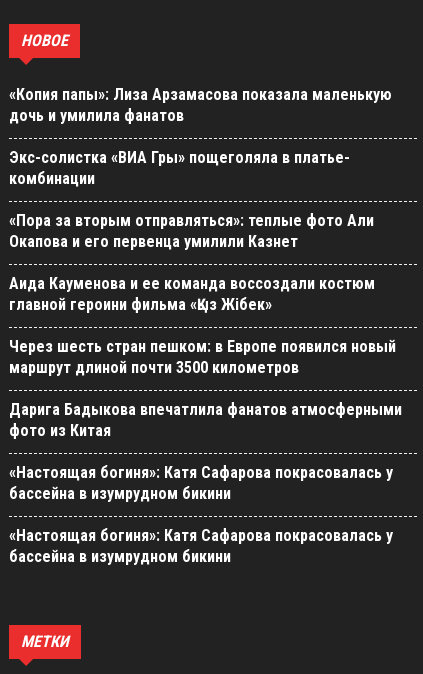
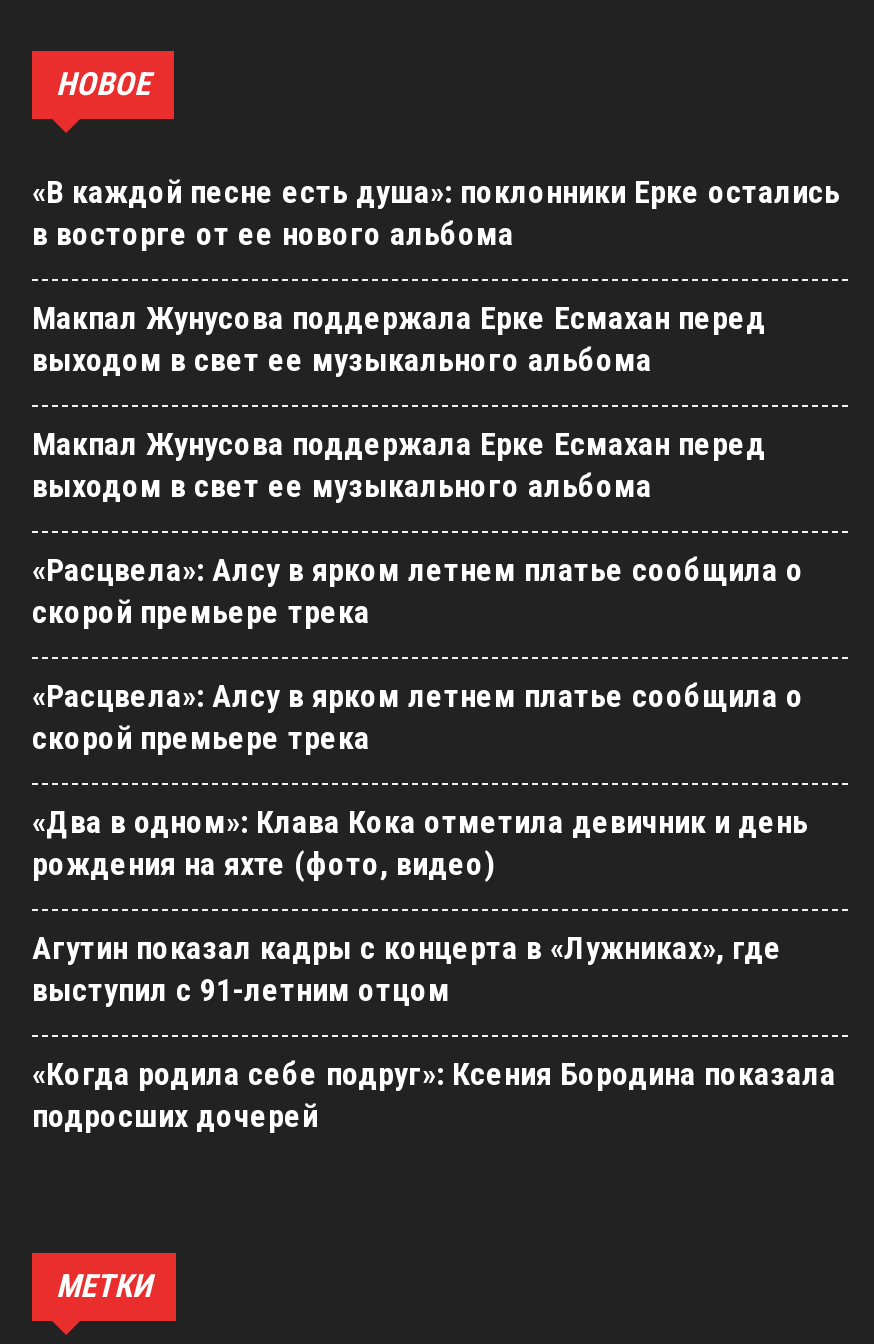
[9,85,392,125] «Копия папы»: Лиза Арзамасова показала маленькую | дочь и умилила фанатов -> [32,173,840,253] «В каждой песне есть душа»: поклонники Ерке остались | в восторге от ее нового альбома
[9,148,350,188] Экс-солистка «ВИА Гры» пощеголяла в платье- | комбинации -> [32,299,766,379] Макпал Жунусова поддержала Ерке Есмахан перед | выходом в свет ее музыкального альбома
[9,211,374,251] «Пора за вторым отправляться»: теплые фото Али | Окапова и его первенца умилили Казнет -> [32,425,766,505] Макпал Жунусова поддержала Ерке Есмахан перед | выходом в свет ее музыкального альбома
[9,274,375,314] Аида Кауменова и ее команда воссоздали костюм | главной героини фильма «Қыз Жібек» -> [32,551,804,631] «Расцвела»: Алсу в ярком летнем платье сообщила о | скорой премьере трека
[9,337,396,377] Через шесть стран пешком: в Европе появился новый | маршрут длиной почти 3500 километров -> [32,677,804,757] «Расцвела»: Алсу в ярком летнем платье сообщила о | скорой премьере трека
[9,400,402,440] Дарига Бадыкова впечатлила фанатов атмосферными | фото из Китая -> [32,803,808,883] «Два в одном»: Клава Кока отметила девичник и день | рождения на яхте (фото, видео)
[9,463,393,503] «Настоящая богиня»: Катя Сафарова покрасовалась у | бассейна в изумрудном бикини -> [32,929,782,1009] Агутин показал кадры с концерта в «Лужниках», где | выступил с 91-летним отцом
[9,526,393,566] «Настоящая богиня»: Катя Сафарова покрасовалась у | бассейна в изумрудном бикини -> [32,1055,836,1135] «Когда родила себе подруг»: Ксения Бородина показала | подросших дочерей

